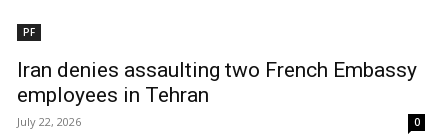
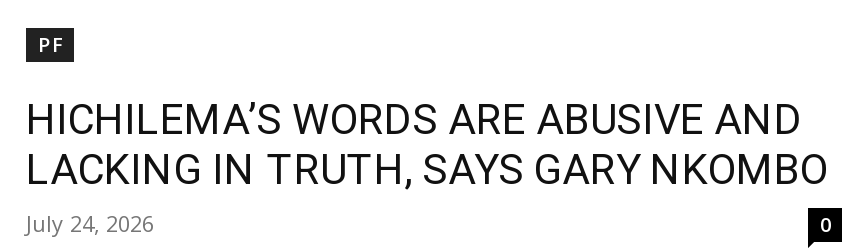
[17,58,417,129] Iran denies assaulting two French Embassy | employees in Tehran | July 22, 2026 -> [26,96,828,238] HICHILEMA’S WORDS ARE ABUSIVE AND | LACKING IN TRUTH, SAYS GARY NKOMBO | July 24, 2026

